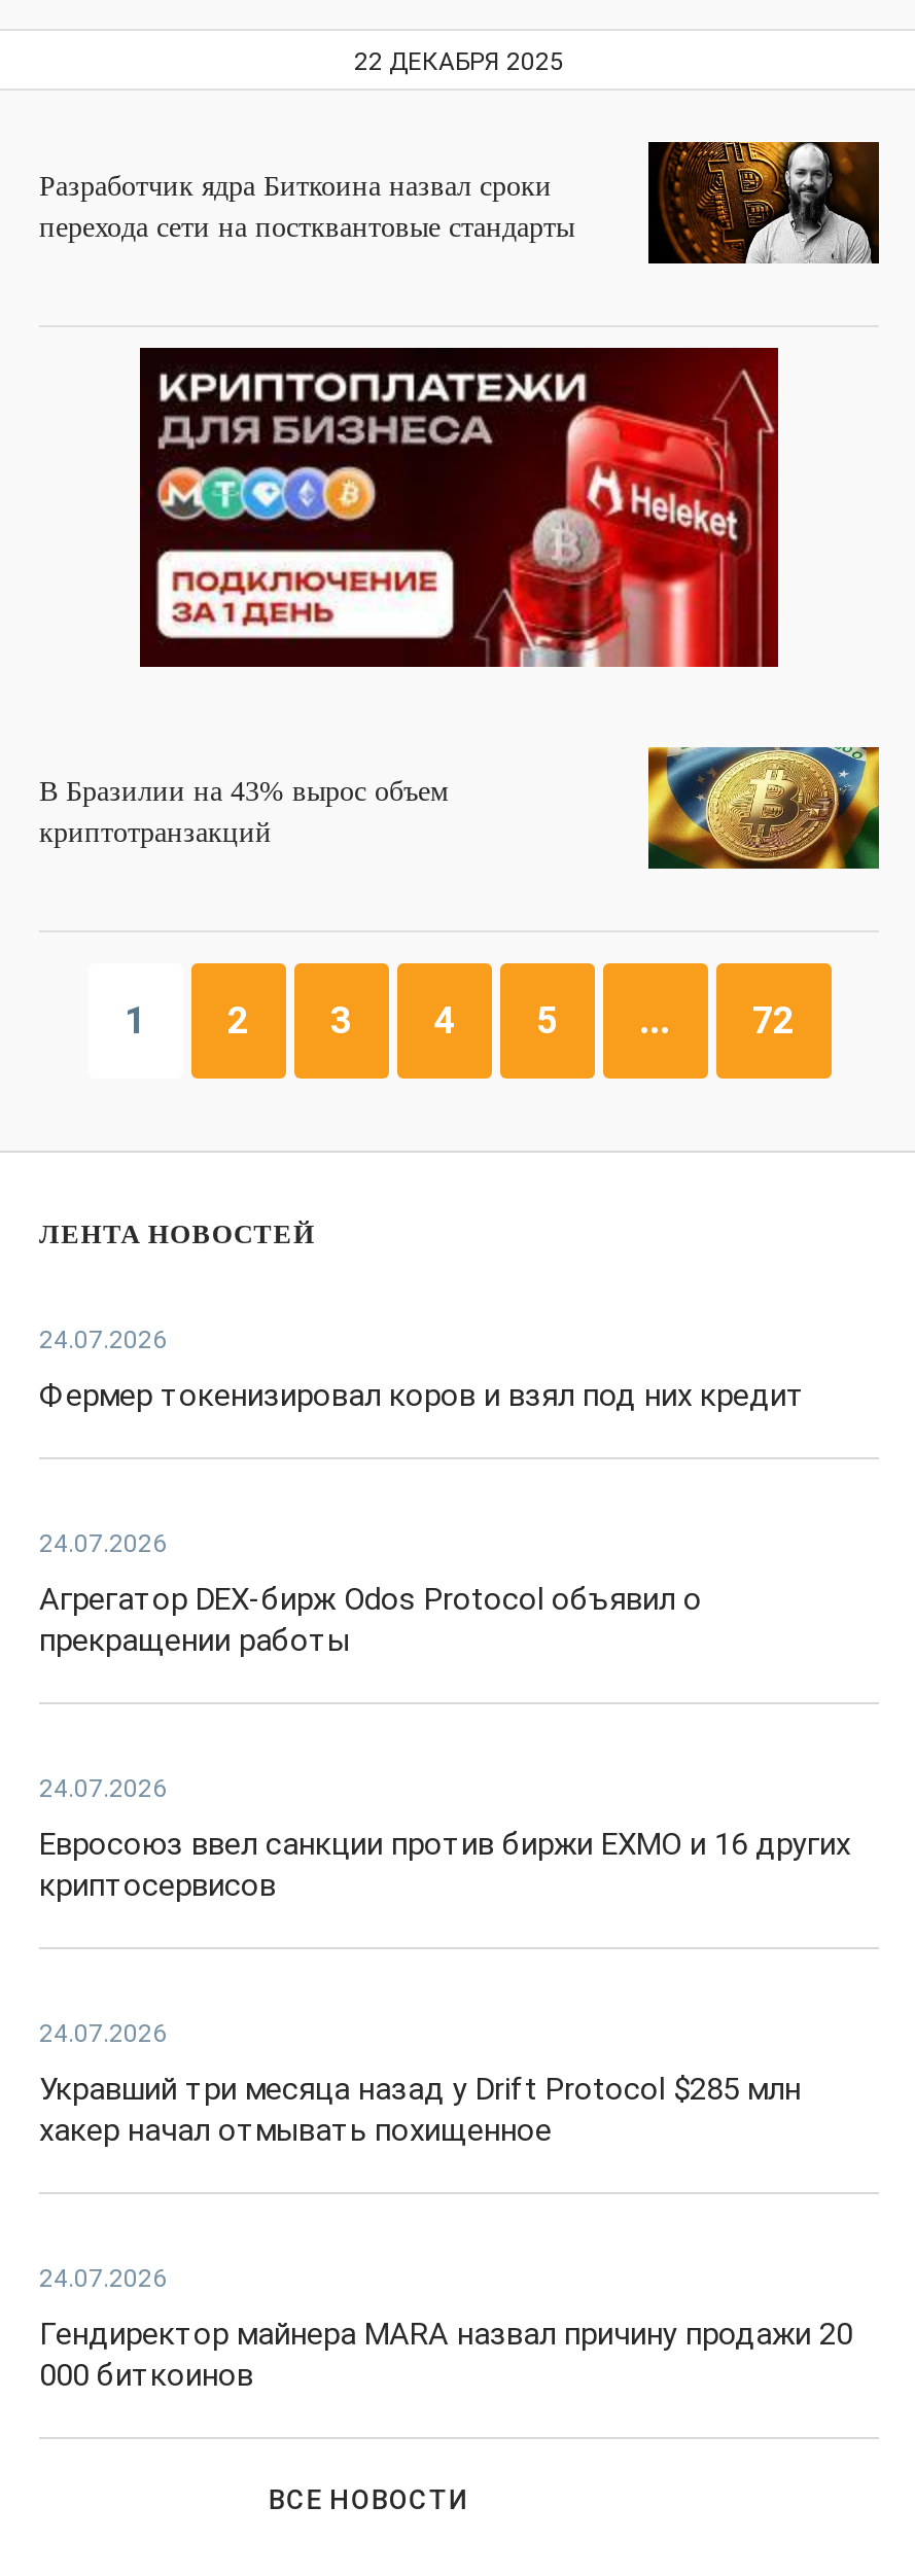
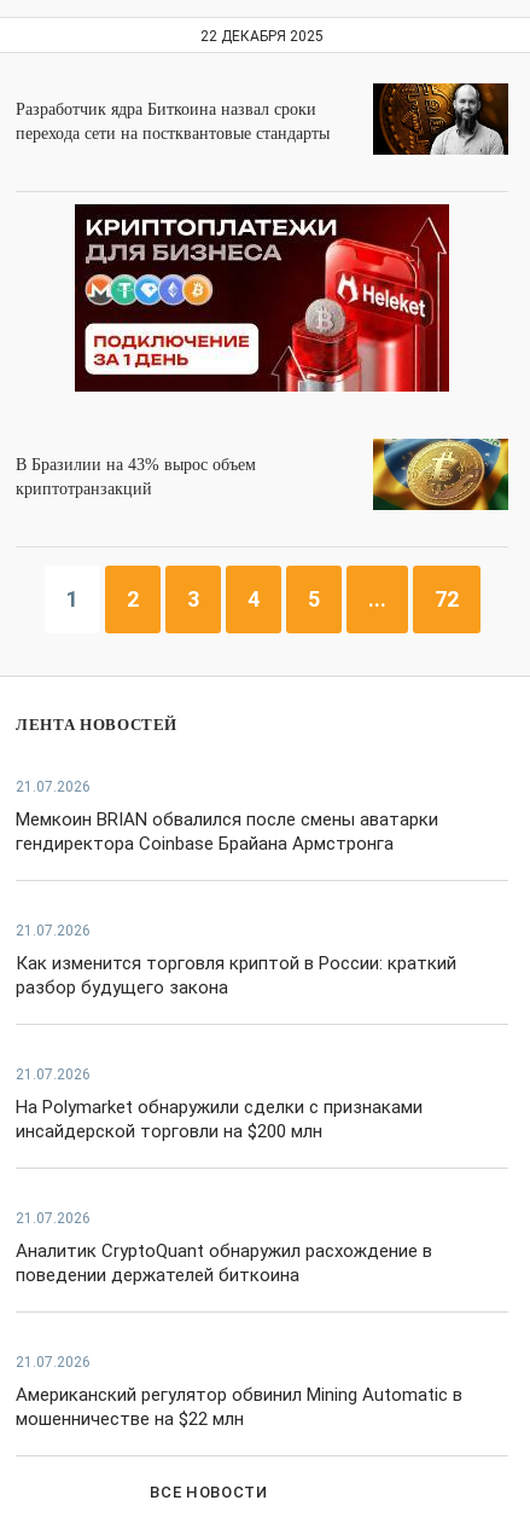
[39,1325,167,1354] 24.07.2026 -> [16,778,91,795] 21.07.2026
[39,1377,805,1414] Фермер токенизировал коров и взял под них кредит -> [16,808,438,854] Мемкоин BRIAN обвалился после смены аватарки | гендиректора Coinbase Брайана Армстронга
[39,1529,167,1558] 24.07.2026 -> [16,922,91,939] 21.07.2026
[39,1580,702,1659] Агрегатор DEX‑бирж Odos Protocol объявил о | прекращении работы -> [16,952,456,998] Как изменится торговля криптой в России: краткий | разбор будущего закона
[39,1774,167,1803] 24.07.2026 -> [16,1066,91,1083] 21.07.2026
[39,1825,850,1904] Евросоюз ввел санкции против биржи EXMO и 16 других | криптосервисов -> [16,1096,423,1142] На Polymarket обнаружили сделки с признаками | инсайдерской торговли на $200 млн
[39,2019,167,2048] 24.07.2026 -> [16,1210,91,1227] 21.07.2026
[39,2070,801,2148] Укравший три месяца назад у Drift Protocol $285 млн | хакер начал отмывать похищенное -> [16,1240,432,1286] Аналитик CryptoQuant обнаружил расхождение в | поведении держателей биткоина
[39,2264,167,2293] 24.07.2026 -> [16,1353,91,1370] 21.07.2026
[39,2315,852,2393] Гендиректор майнера MARA назвал причину продажи 20 | 000 биткоинов -> [16,1384,462,1430] Американский регулятор обвинил Mining Automatic в | мошенничестве на $22 млн

